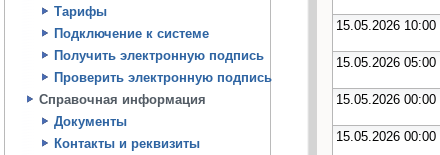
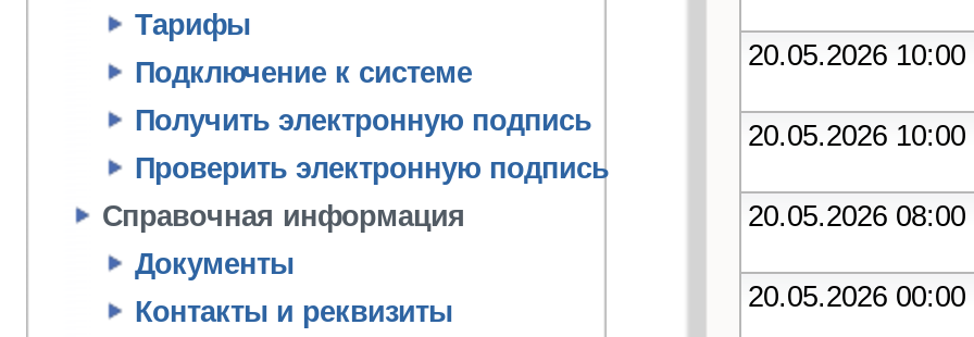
[336,18,436,33] 15.05.2026 10:00 -> [748,38,965,71] 20.05.2026 10:00
[336,55,436,70] 15.05.2026 05:00 -> [748,119,965,151] 20.05.2026 10:00
[336,92,436,107] 15.05.2026 00:00 -> [748,199,965,232] 20.05.2026 08:00
[336,129,436,144] 15.05.2026 00:00 -> [748,280,965,312] 20.05.2026 00:00

